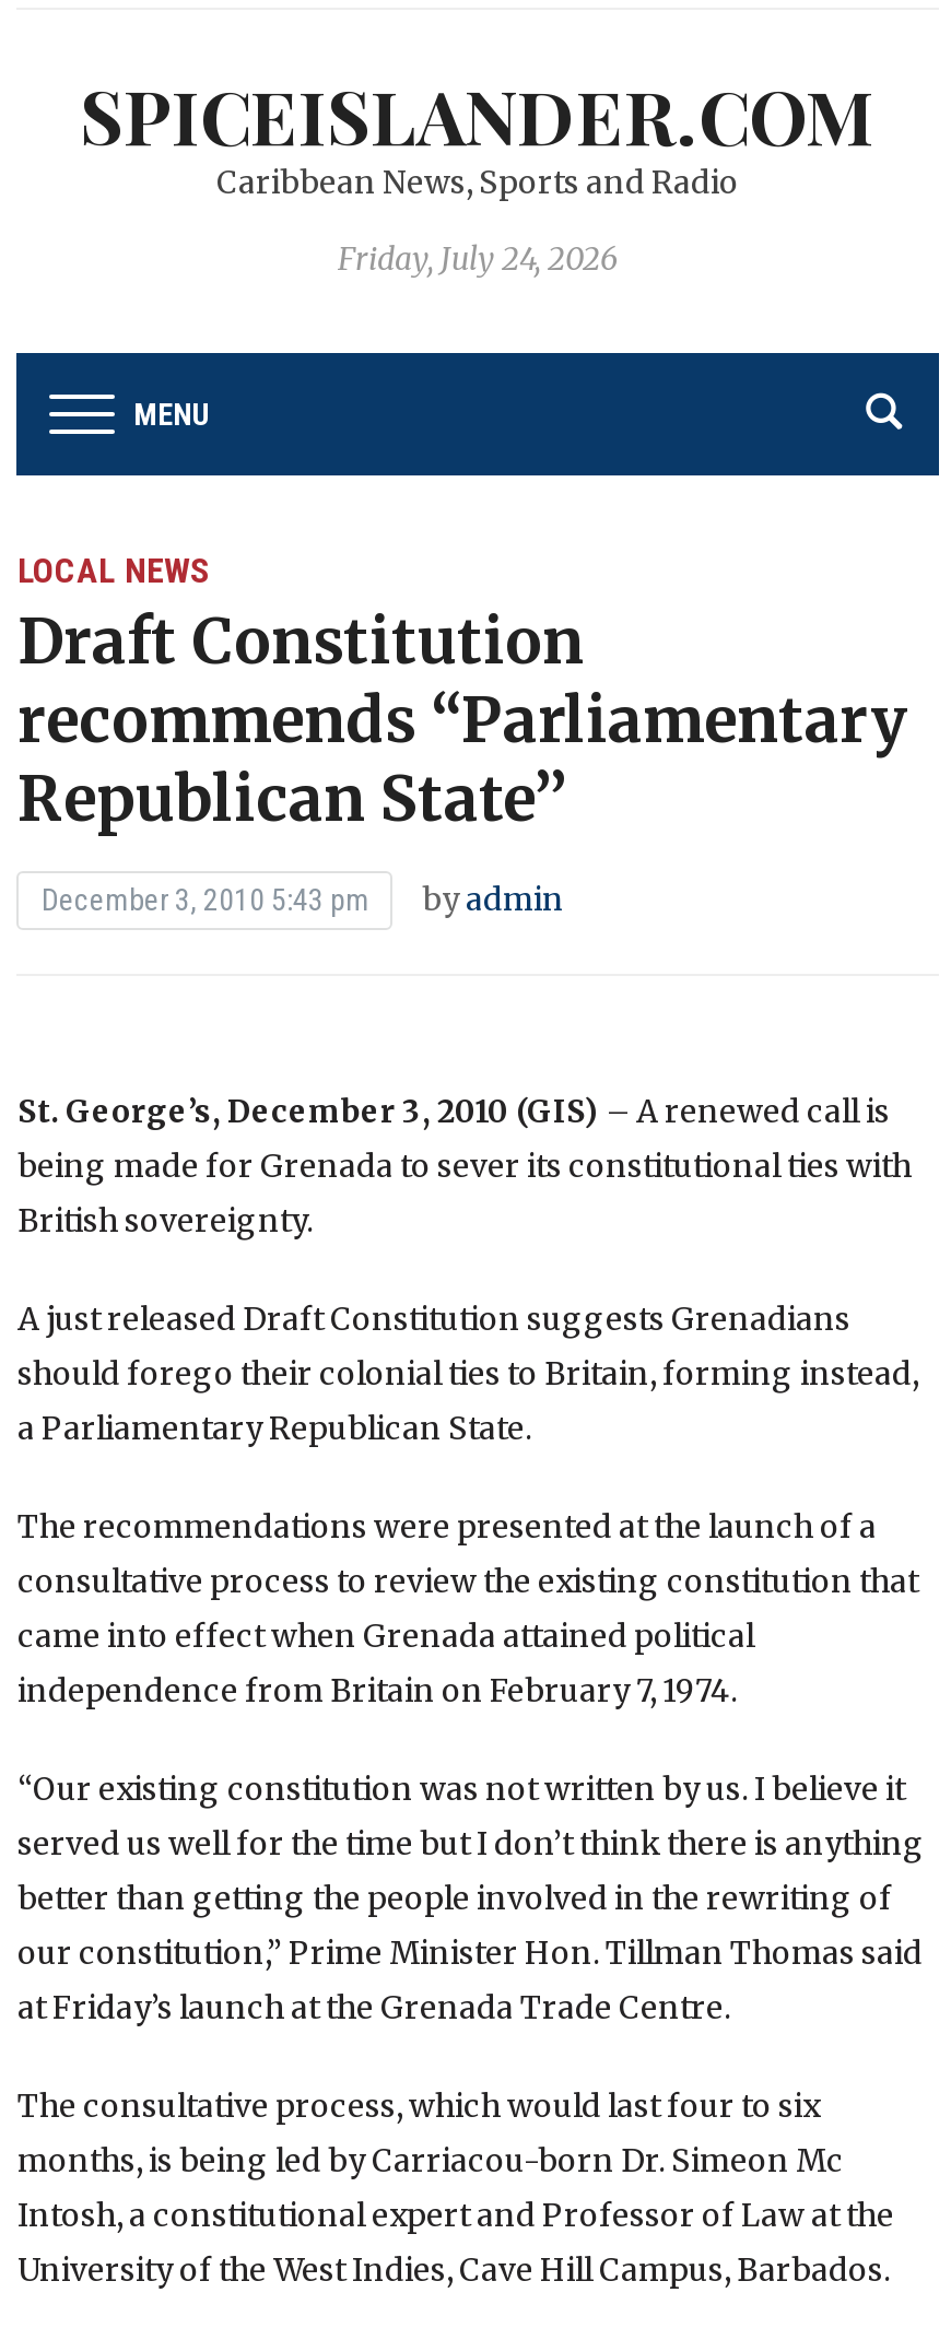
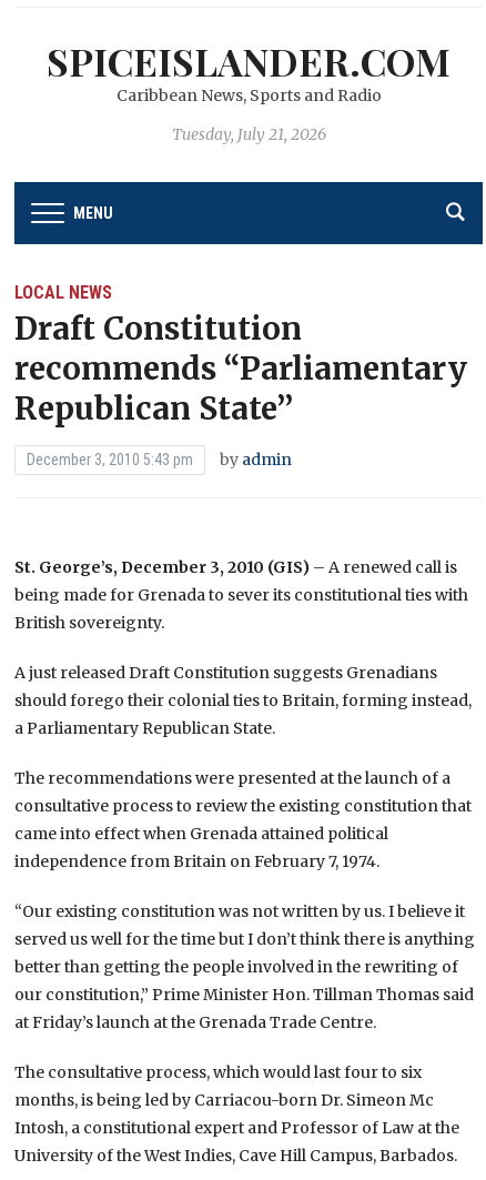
[338,239,618,279] Friday, July 24, 2026 -> [171,124,326,144] Tuesday, July 21, 2026

